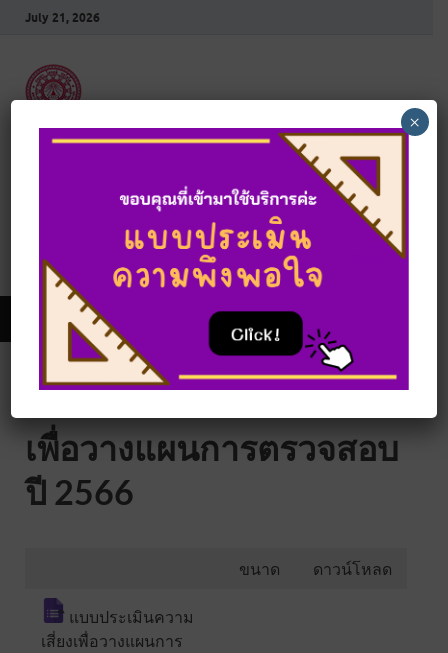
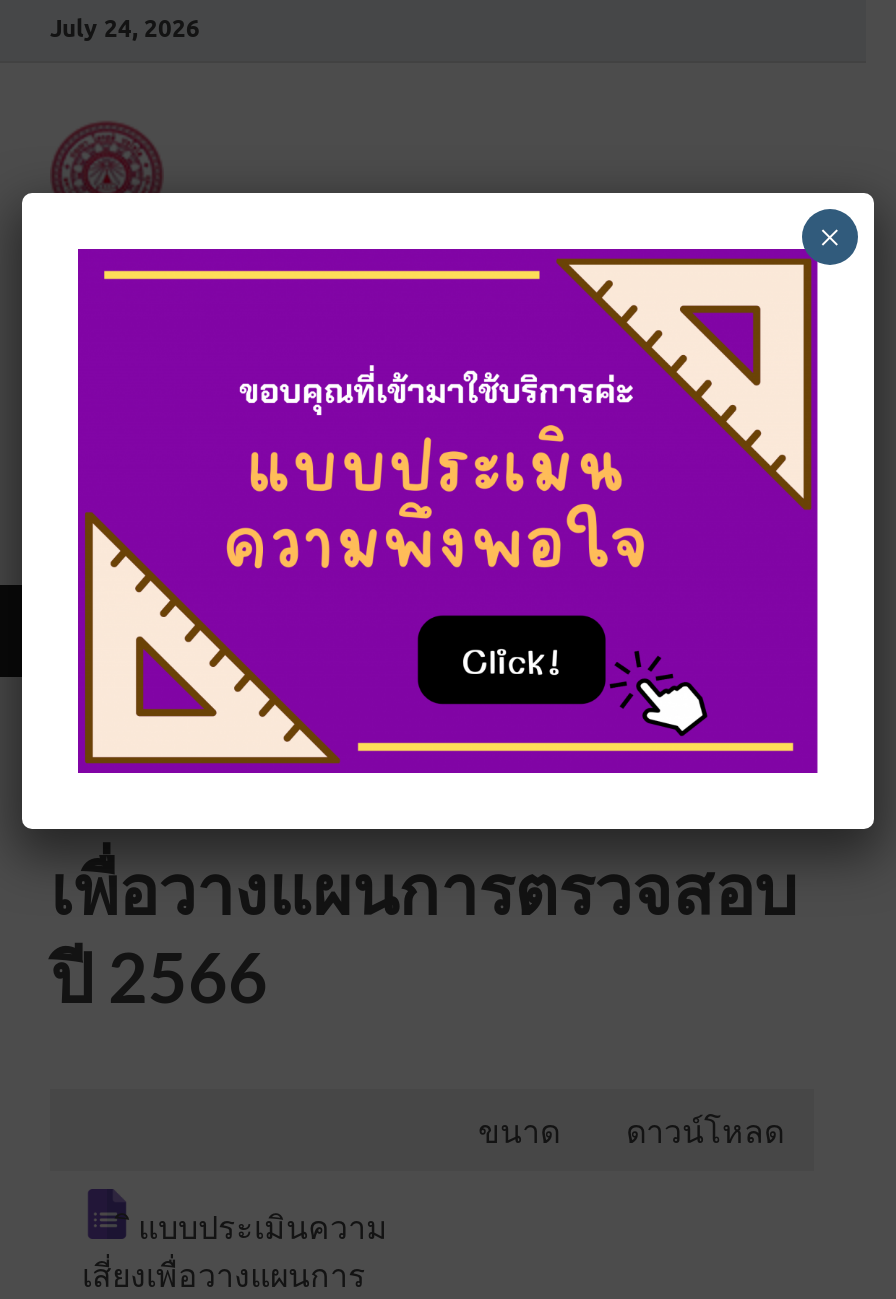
[25,9,100,24] July 21, 2026 -> [50,12,200,42] July 24, 2026

